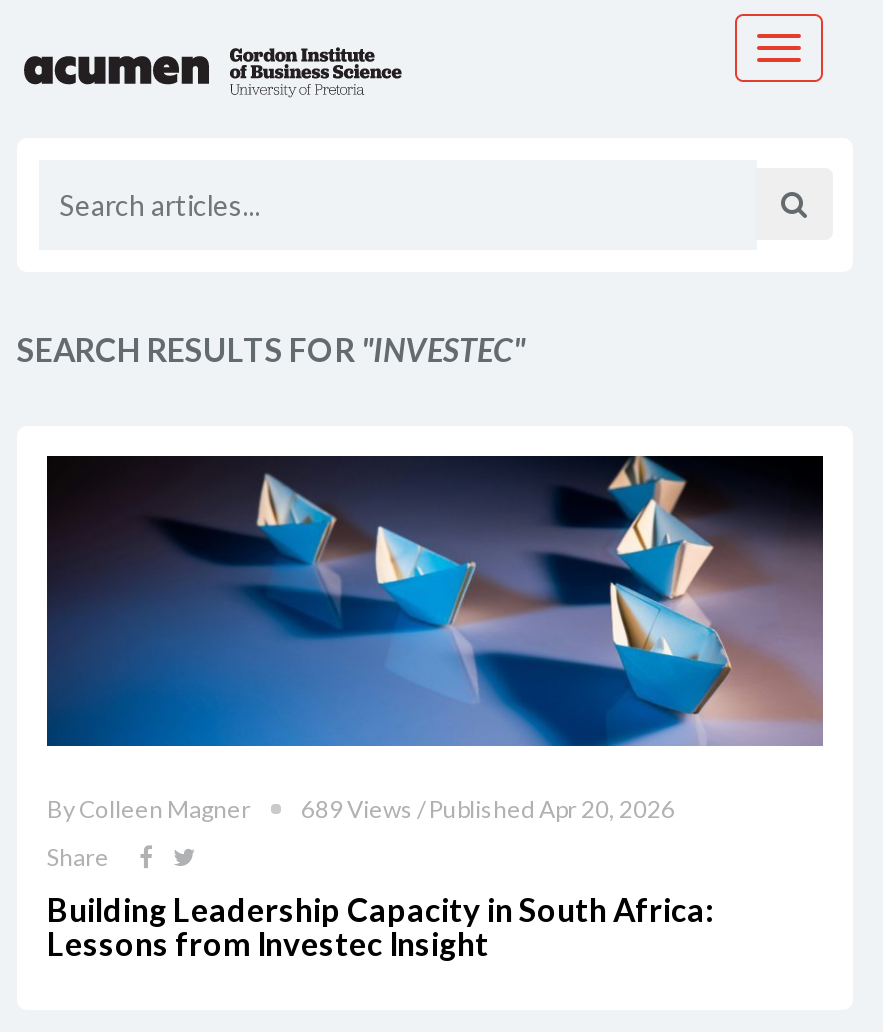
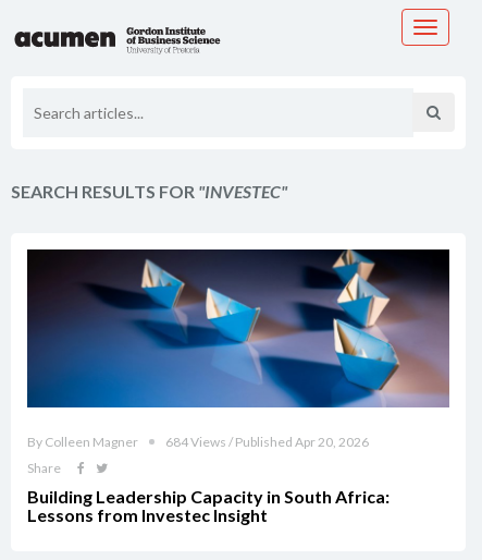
[301,794,675,824] 689 Views / Published Apr 20, 2026 -> [165,434,369,450] 684 Views / Published Apr 20, 2026

